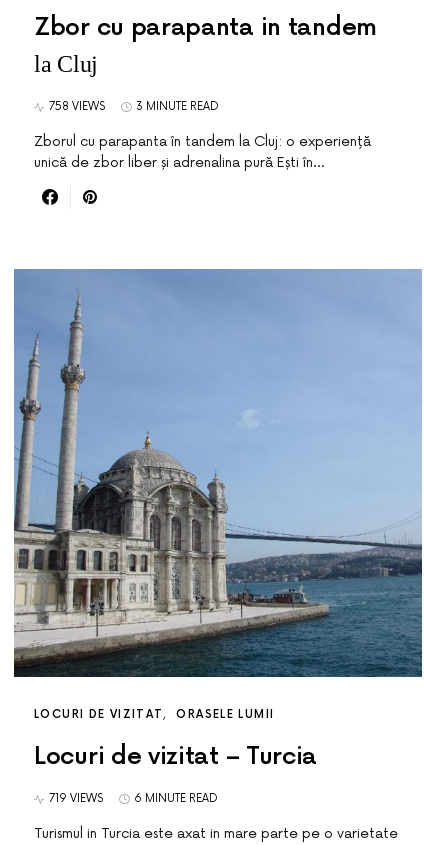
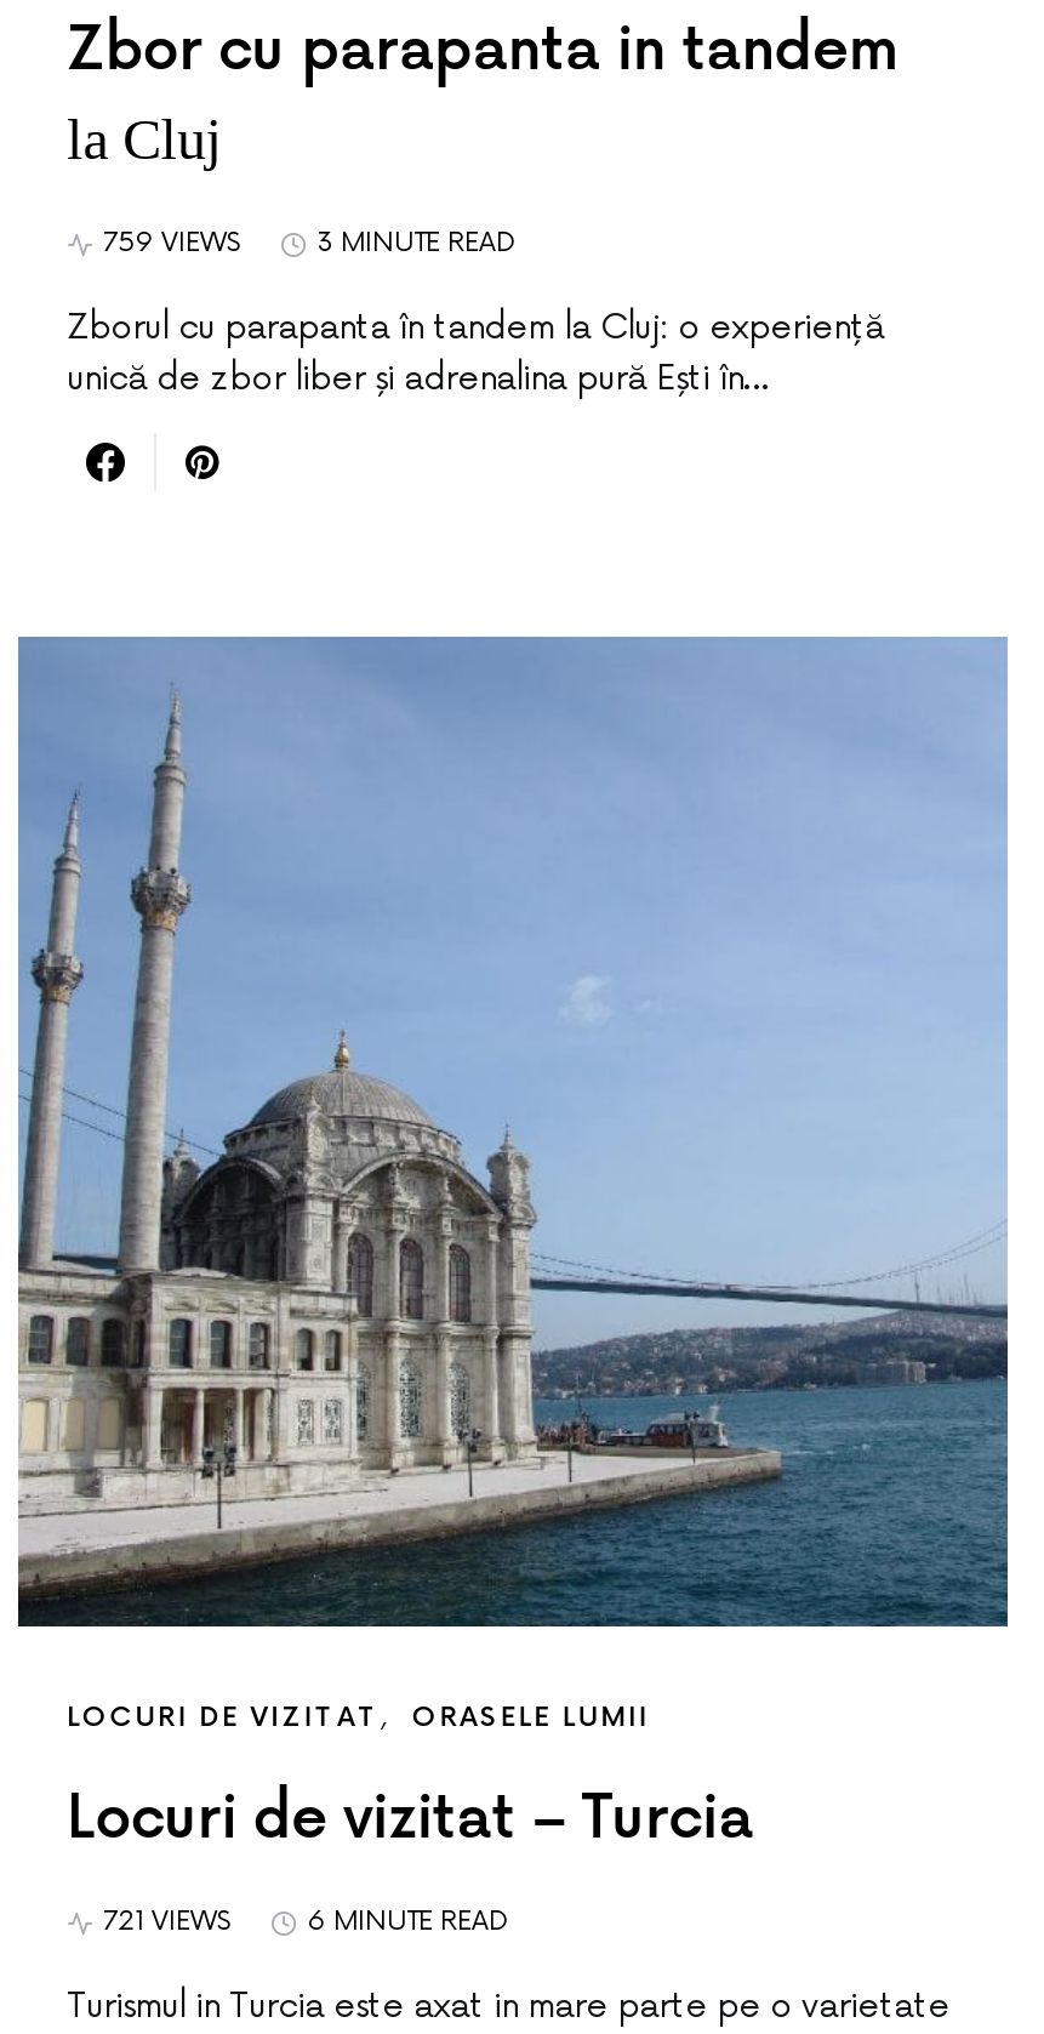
[49,100,105,113] 758 VIEWS -> [103,227,241,259] 759 VIEWS
[49,792,103,805] 719 VIEWS -> [103,1906,232,1937] 721 VIEWS

